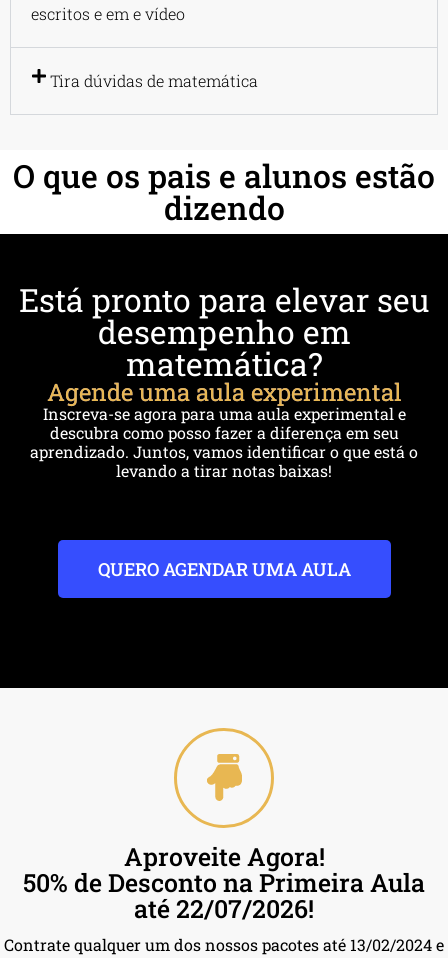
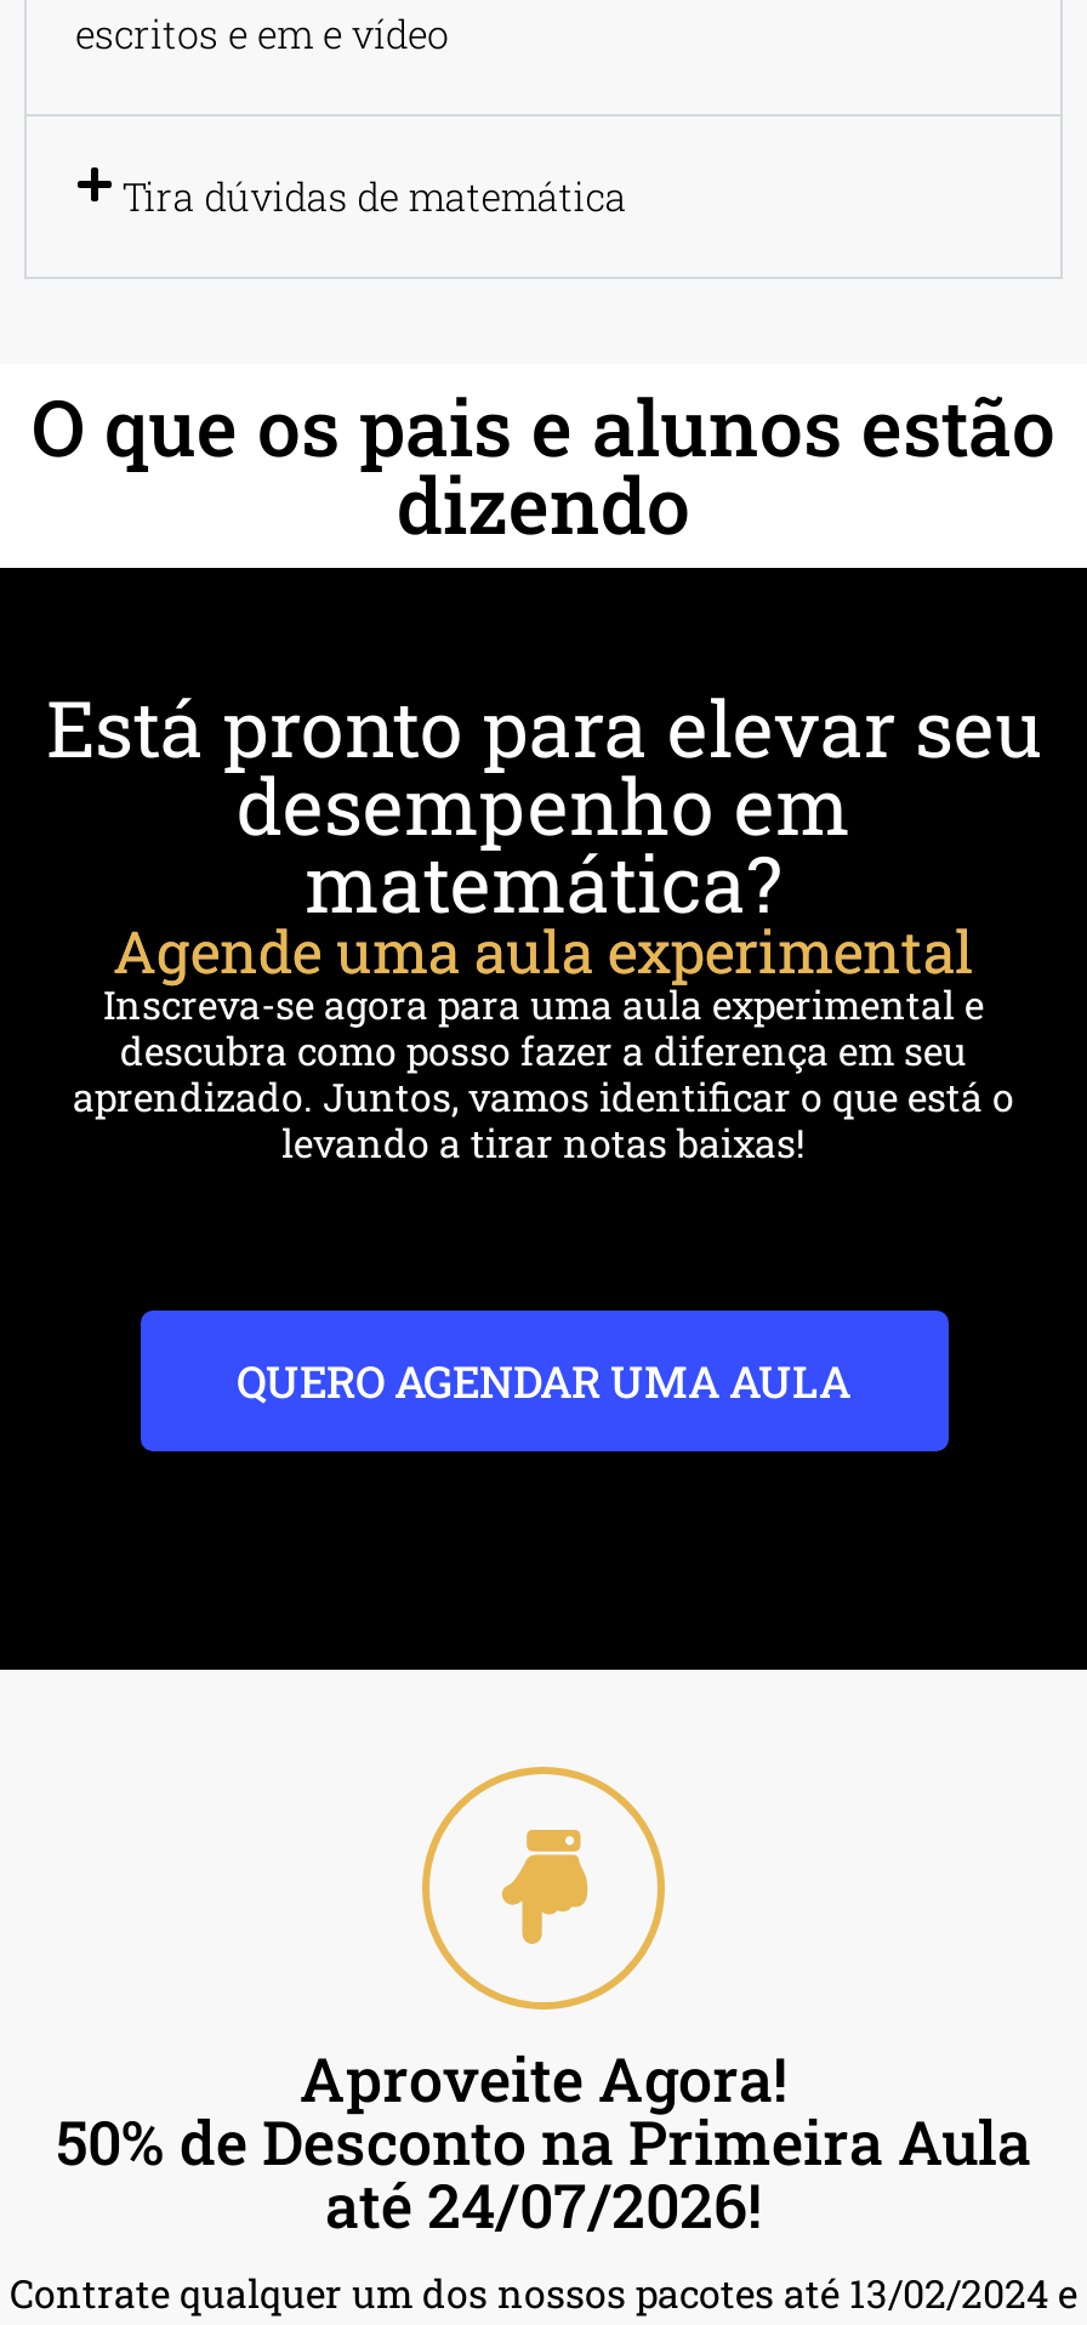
[134,892,314,925] até 22/07/2026! -> [325,2164,762,2244] até 24/07/2026!

